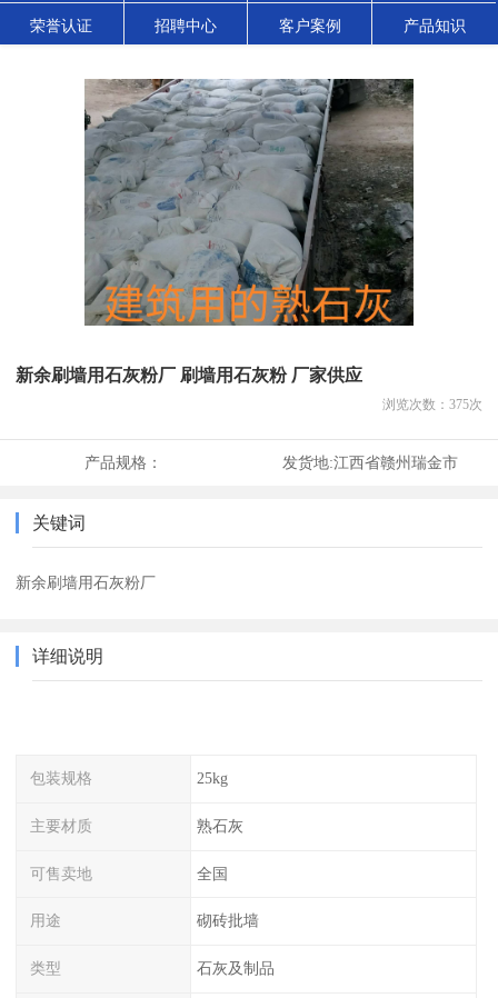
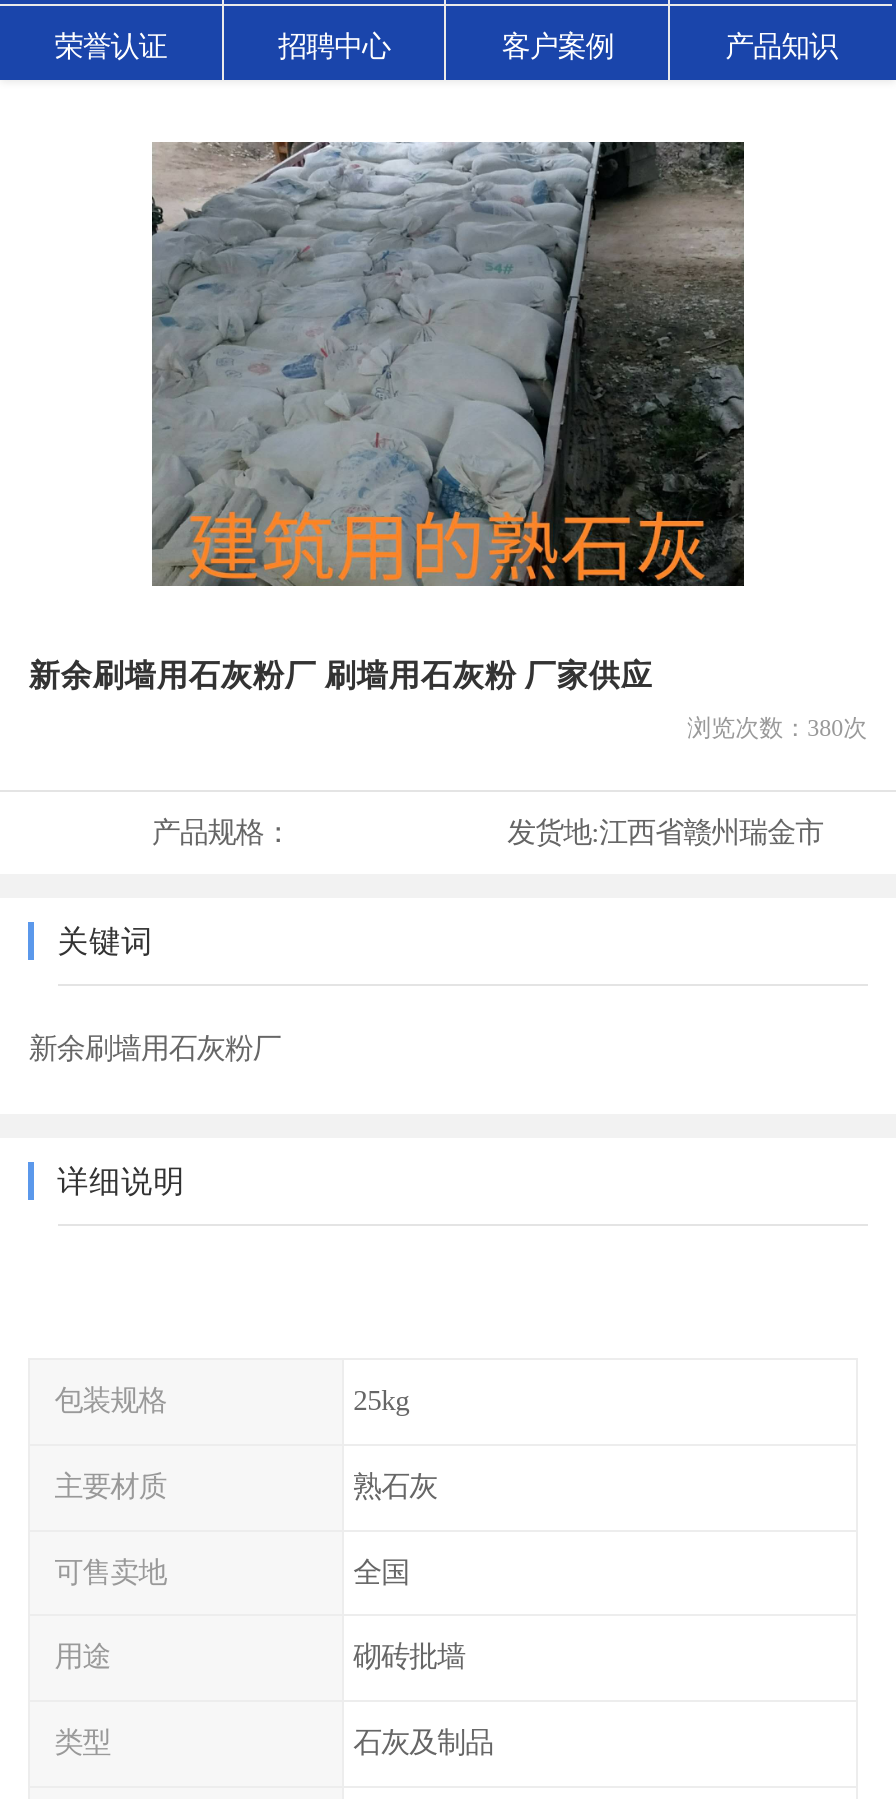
[382,397,482,412] 浏览次数：375次 -> [687,714,867,742] 浏览次数：380次

